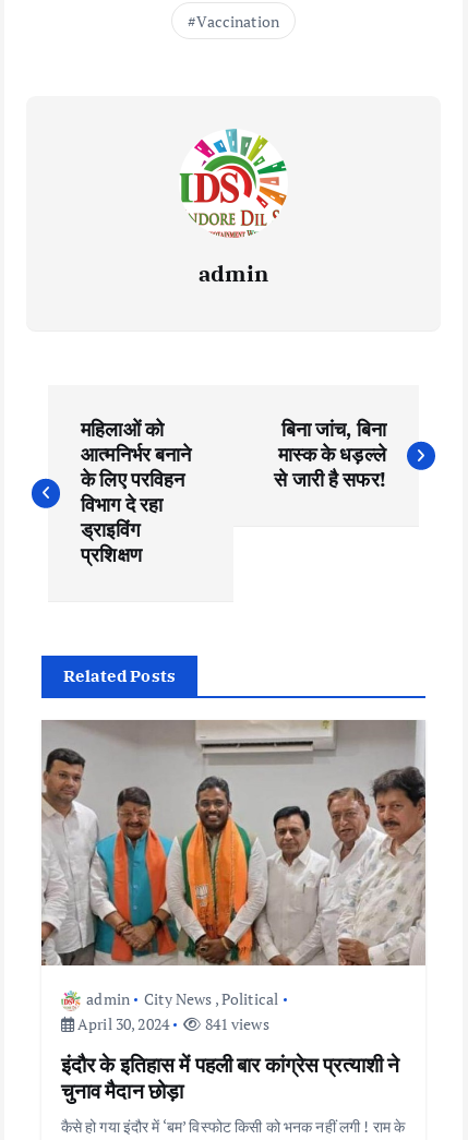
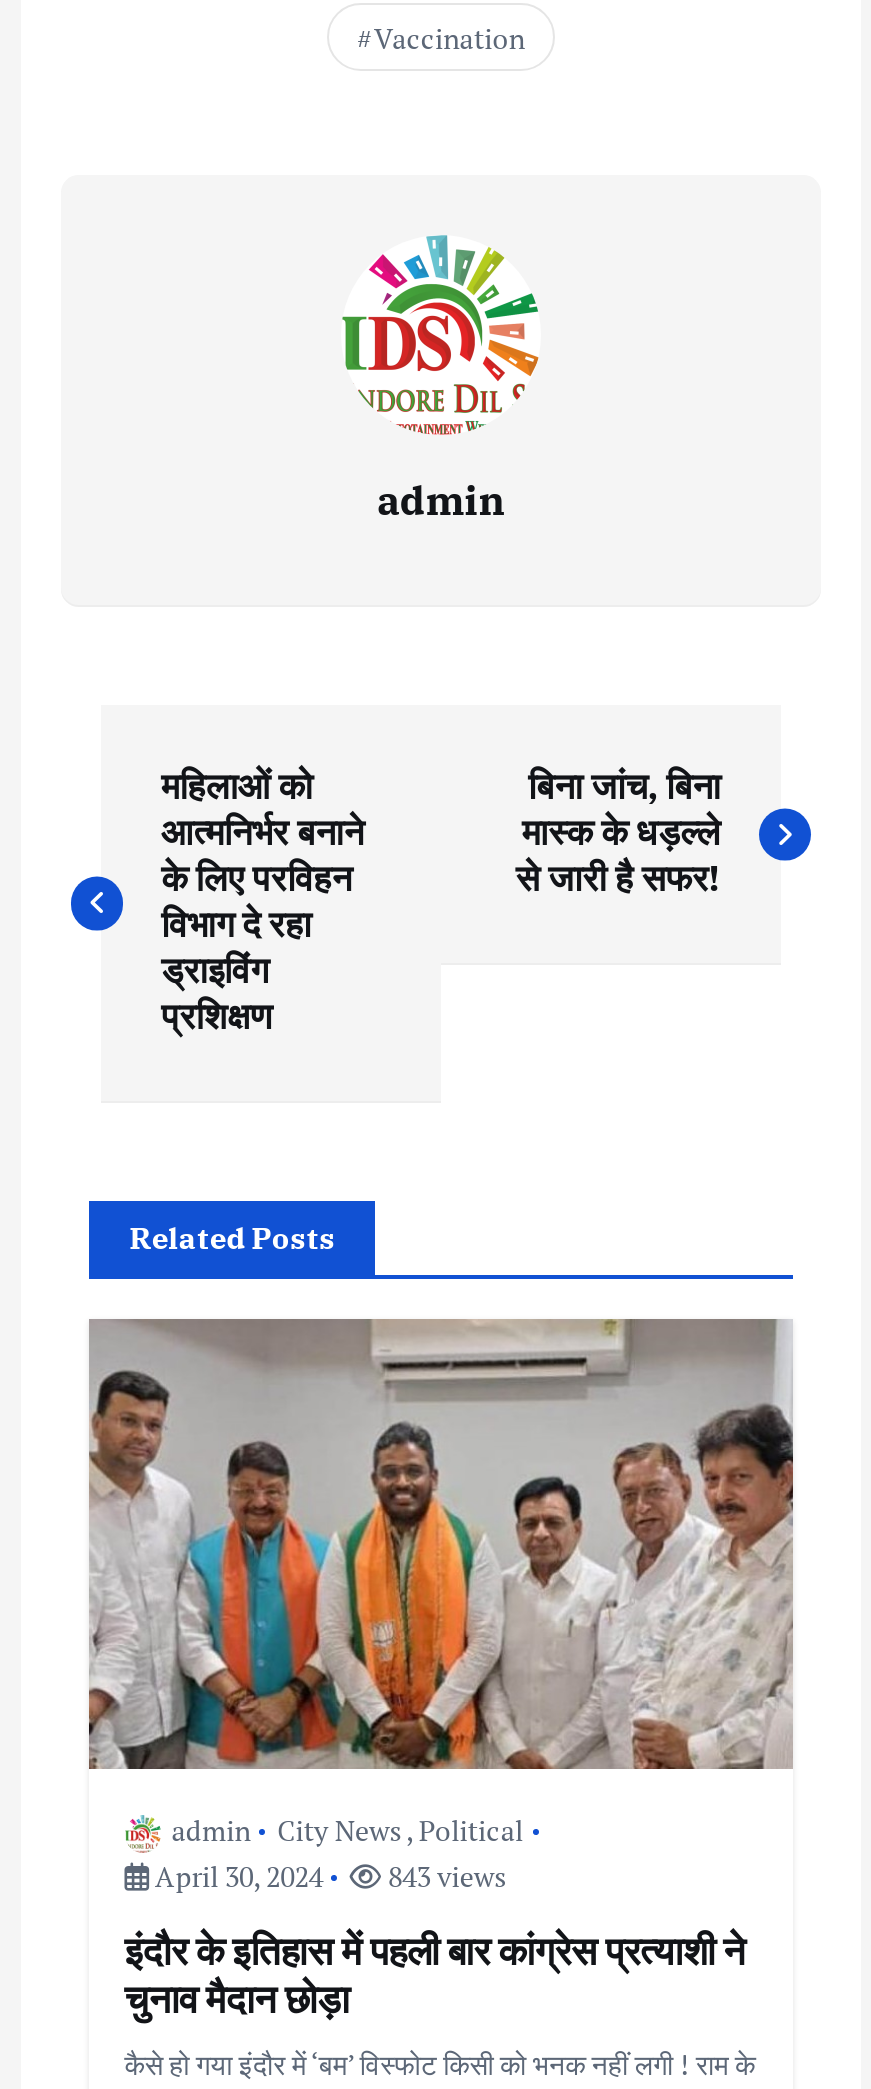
[201,1013,269,1034] 841 views -> [382,1857,507,1895] 843 views

